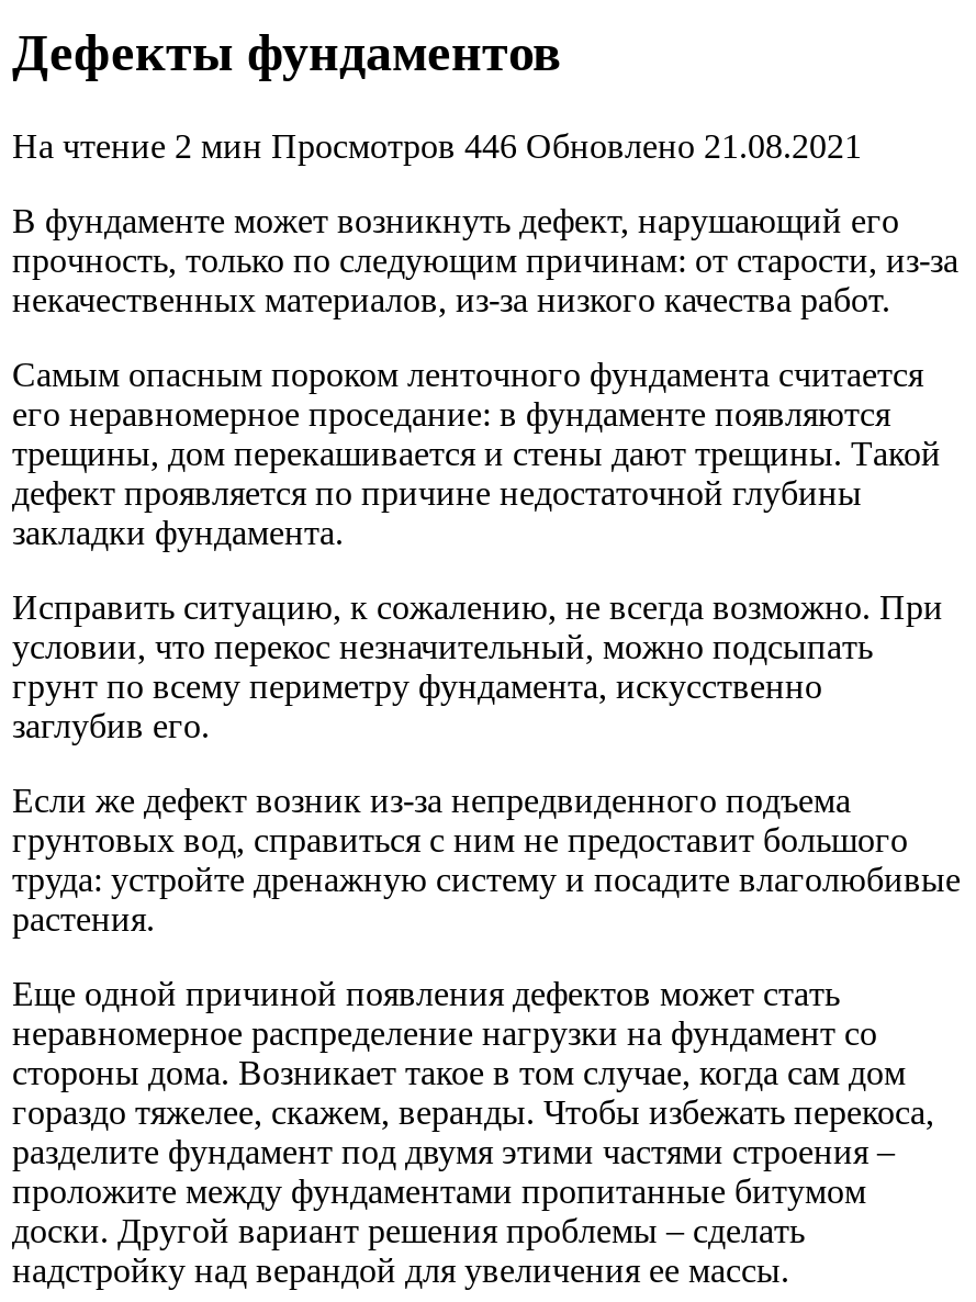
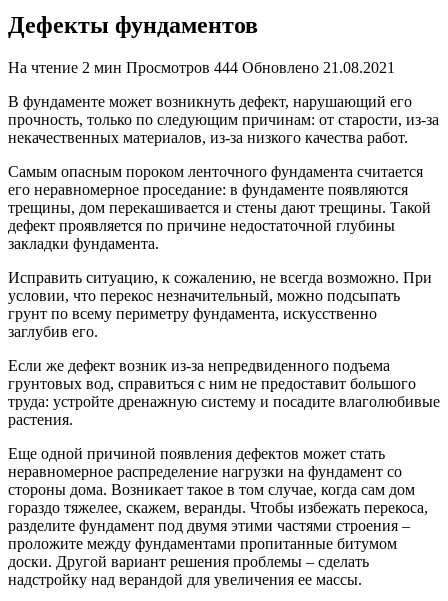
[12,127,862,164] На чтение 2 мин Просмотров 446 Обновлено 21.08.2021 -> [8,59,395,76] На чтение 2 мин Просмотров 444 Обновлено 21.08.2021

